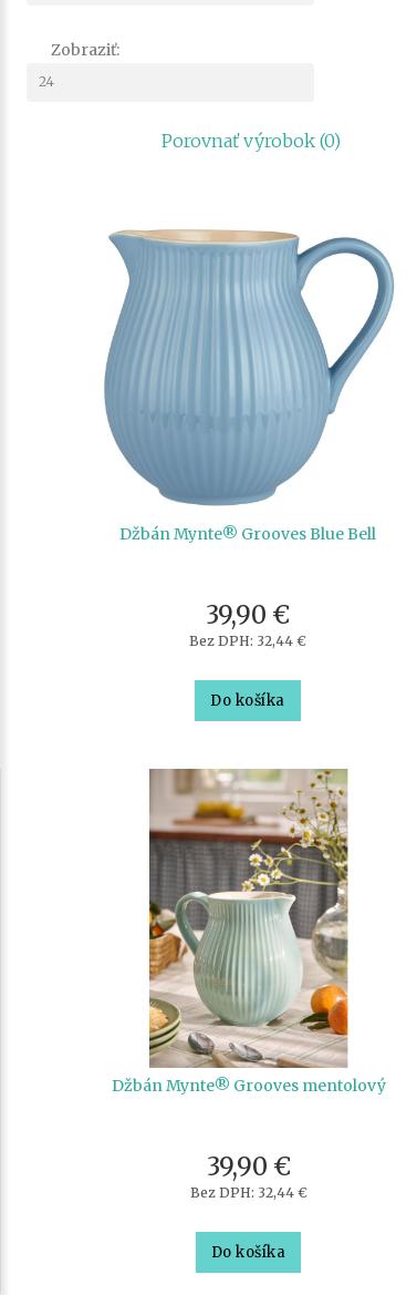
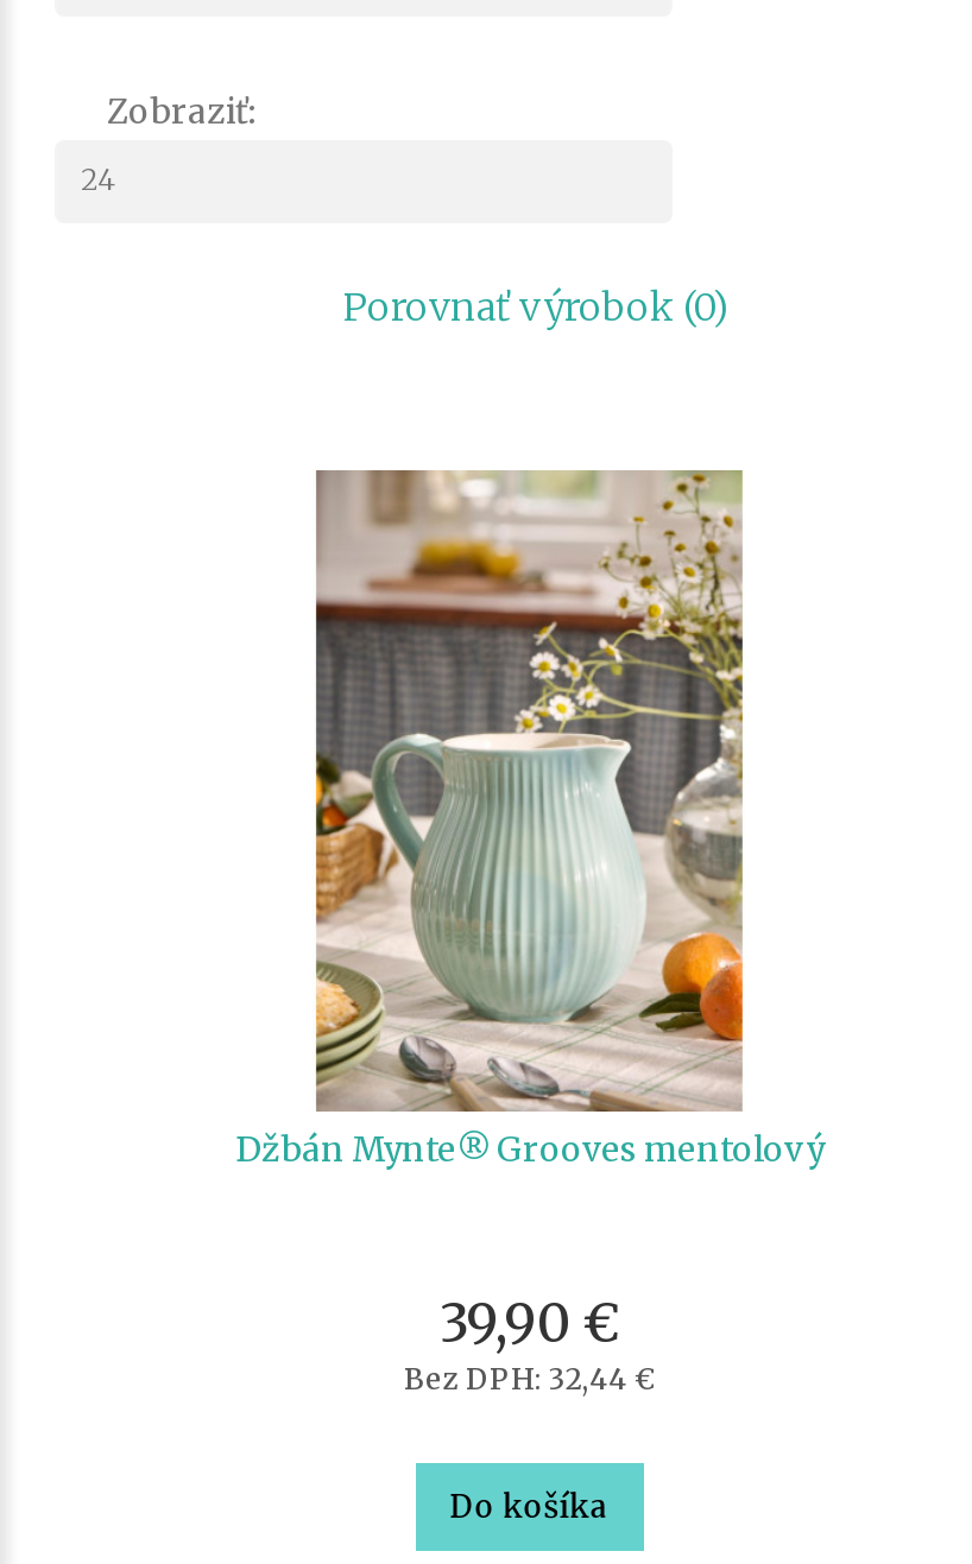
[104,229,395,710] [image] | Džbán Mynte® Grooves Blue Bell | 39,90 € | Bez DPH: 32,44 € | Do košíka -> none

